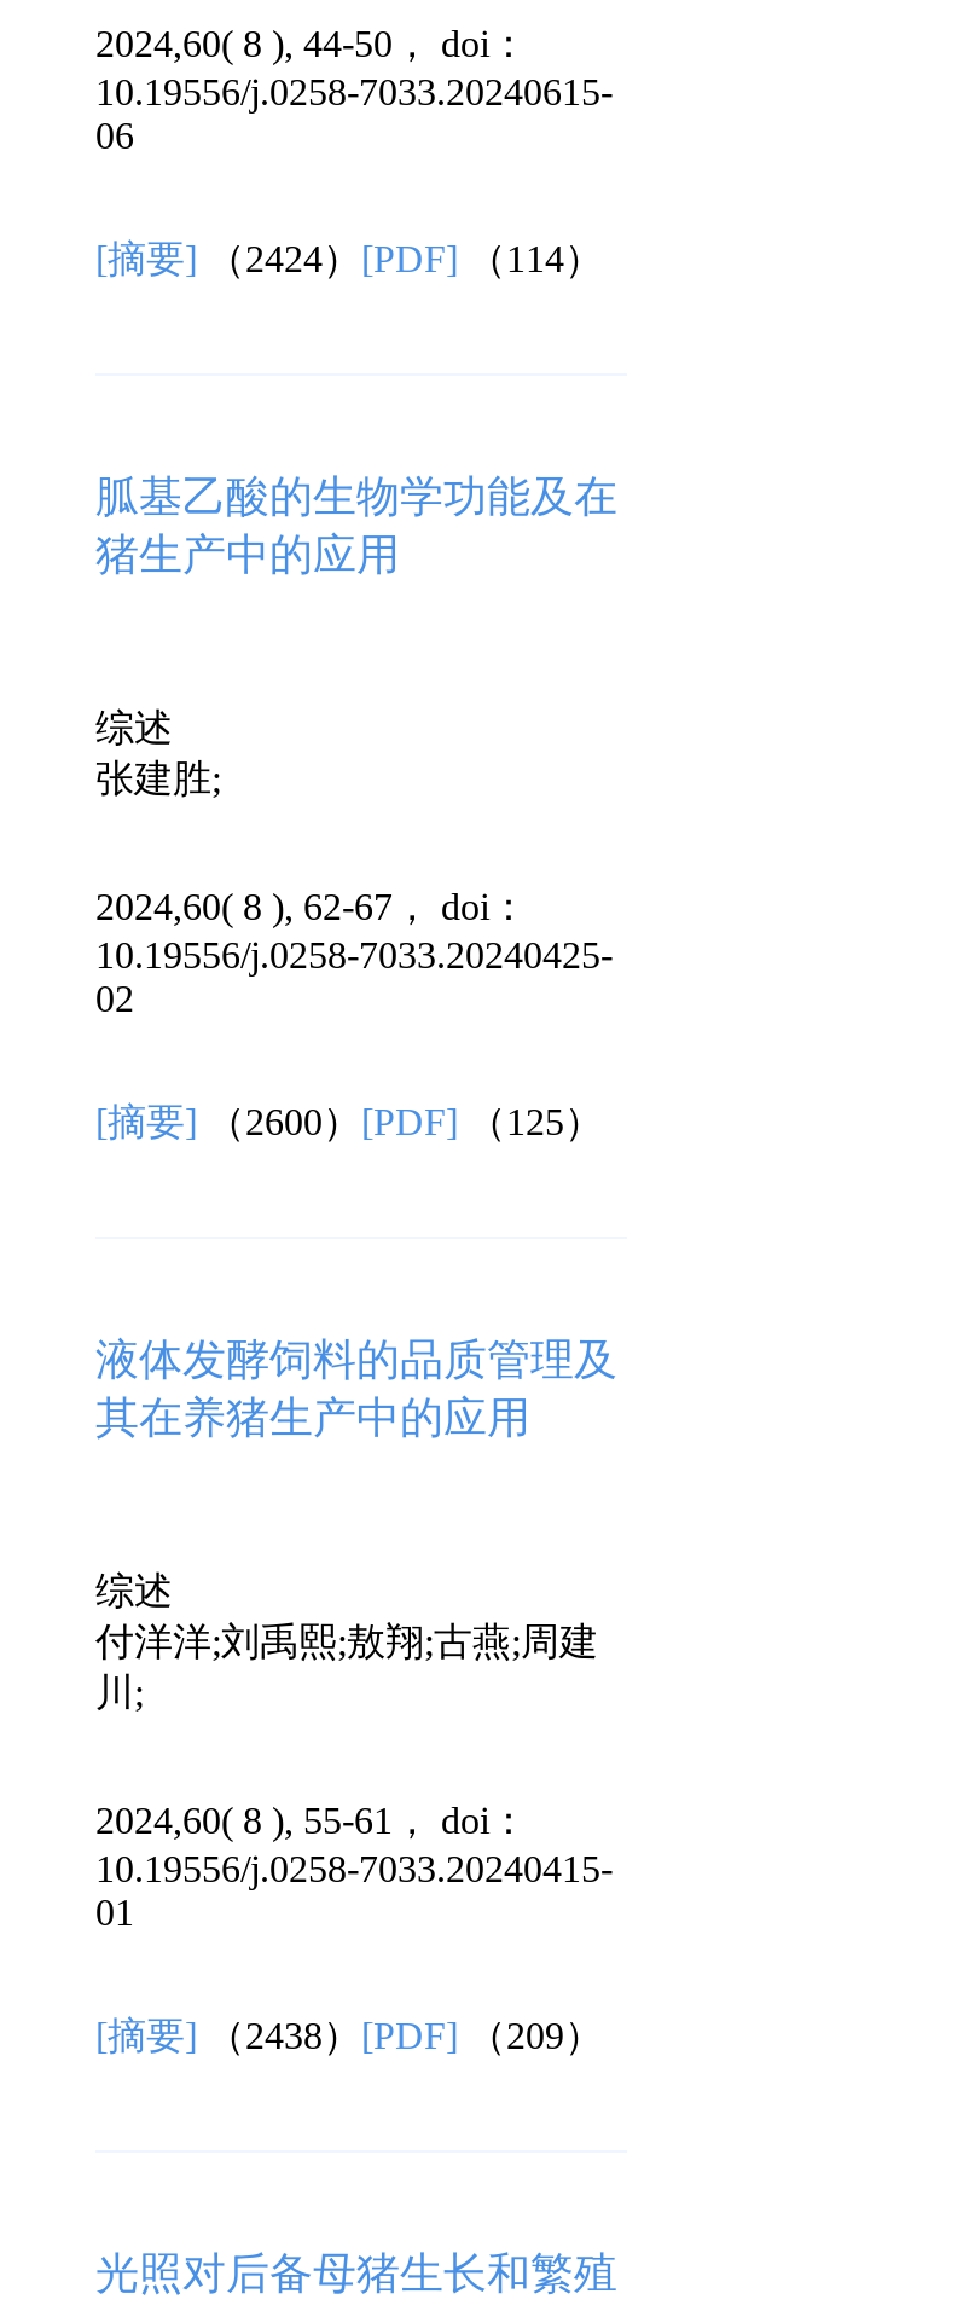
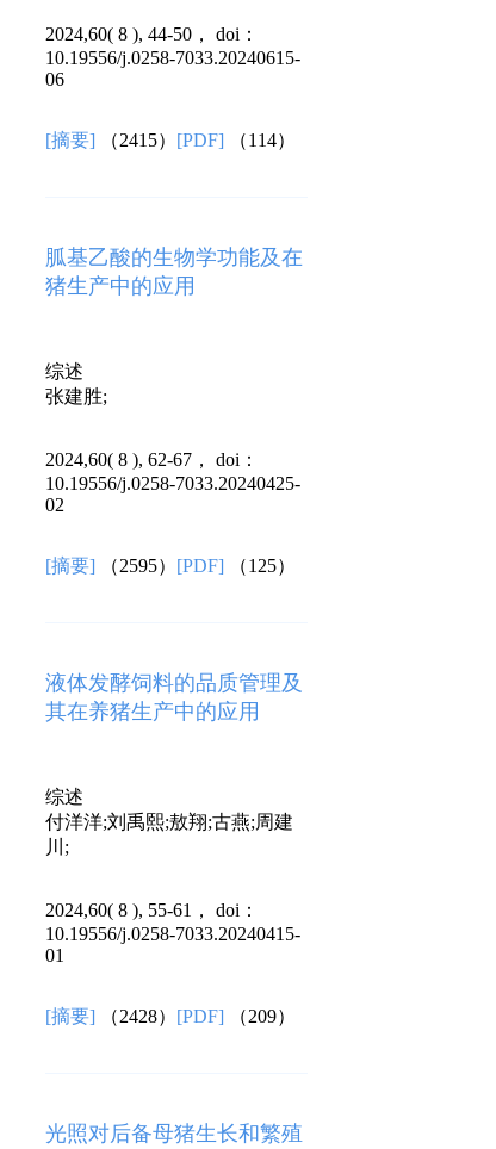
[95,238,603,279] [摘要]（2424）[PDF]（114） -> [45,130,296,150] [摘要]（2415）[PDF]（114）
[95,1101,603,1142] [摘要]（2600）[PDF]（125） -> [45,555,296,576] [摘要]（2595）[PDF]（125）
[95,2015,603,2056] [摘要]（2438）[PDF]（209） -> [45,1006,296,1026] [摘要]（2428）[PDF]（209）

